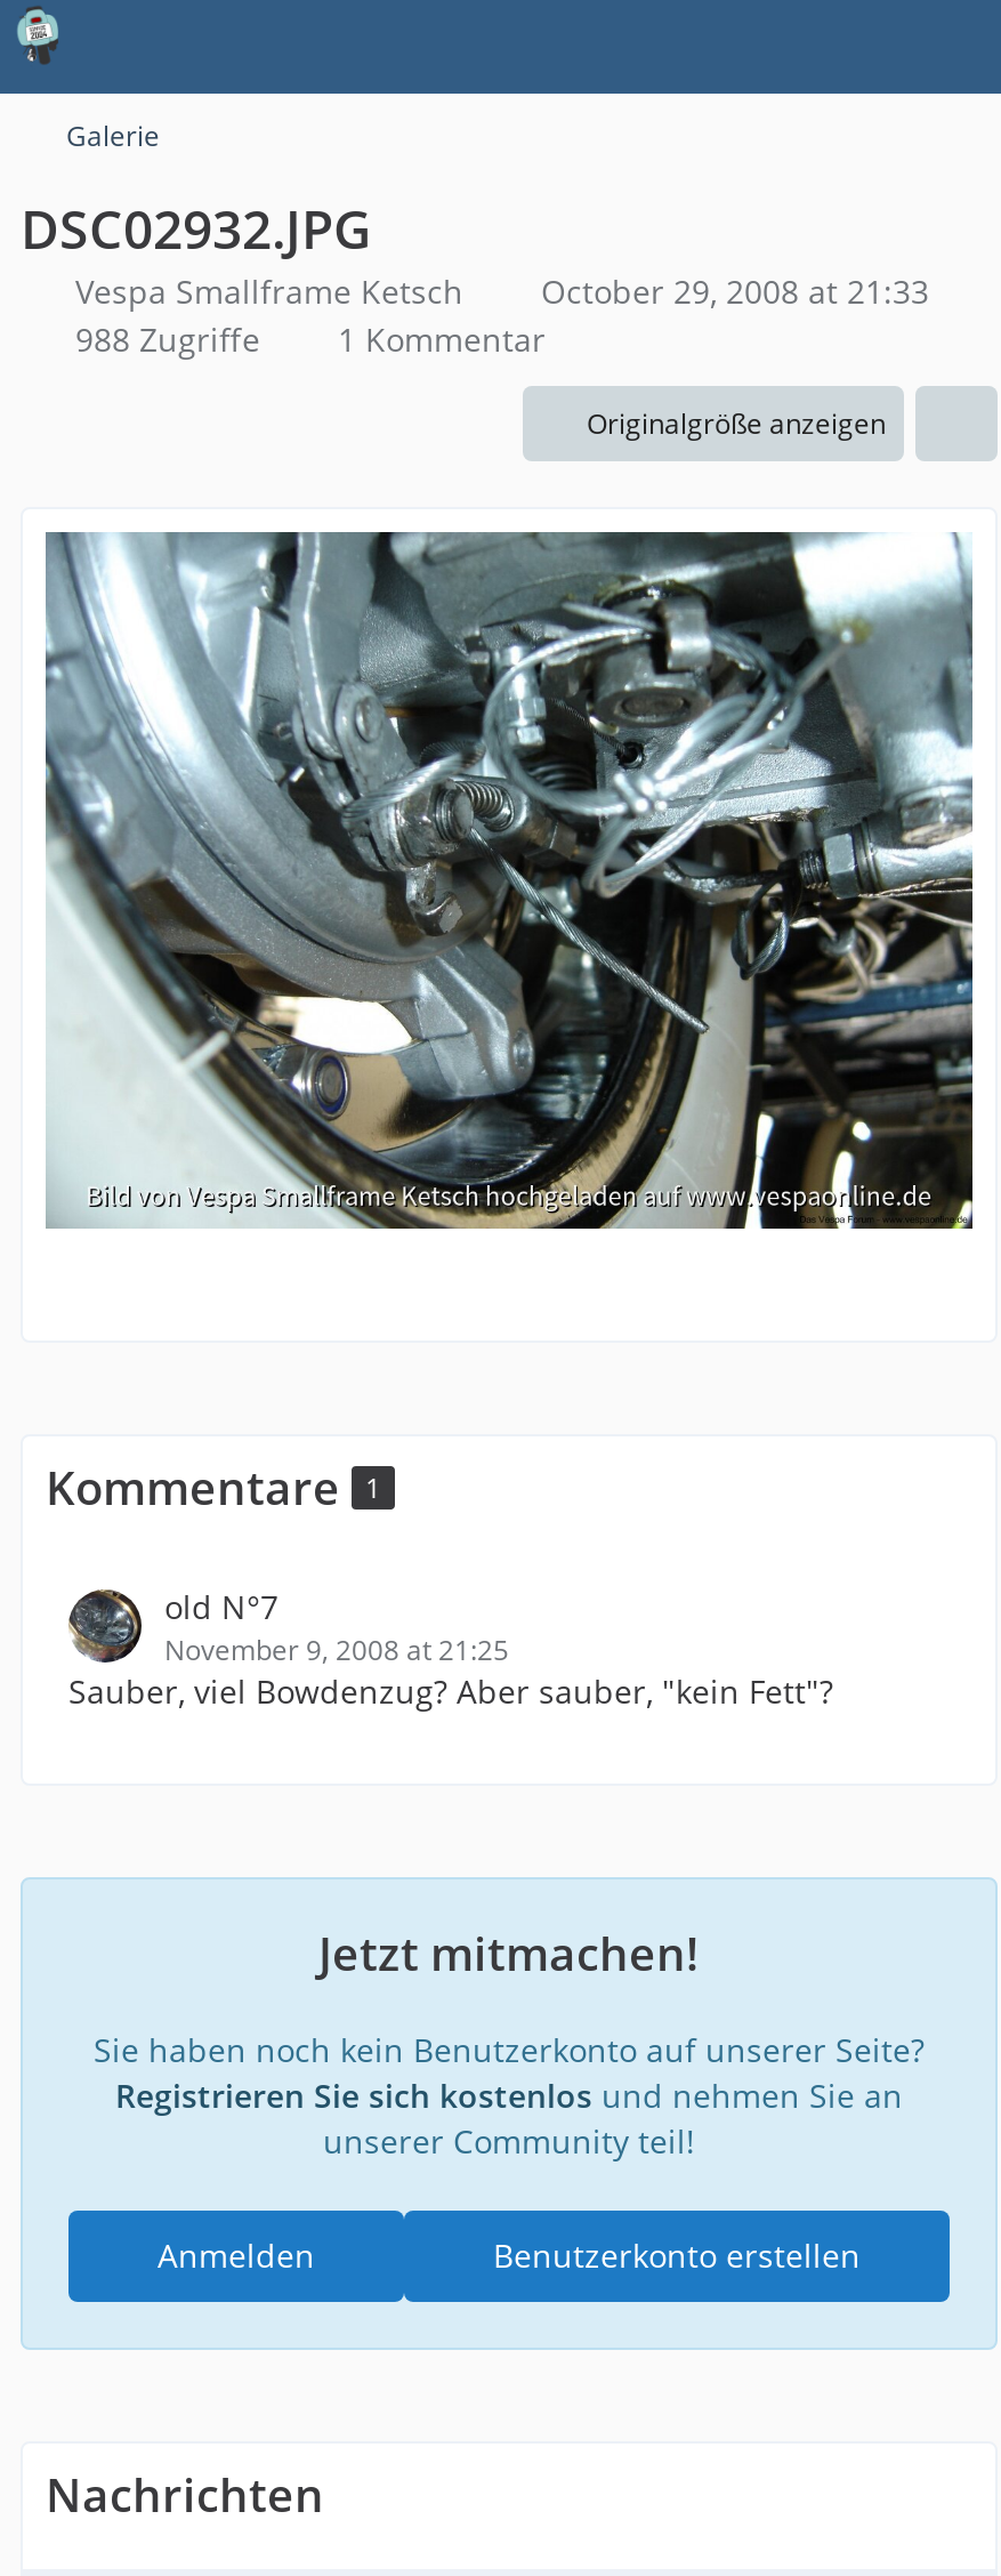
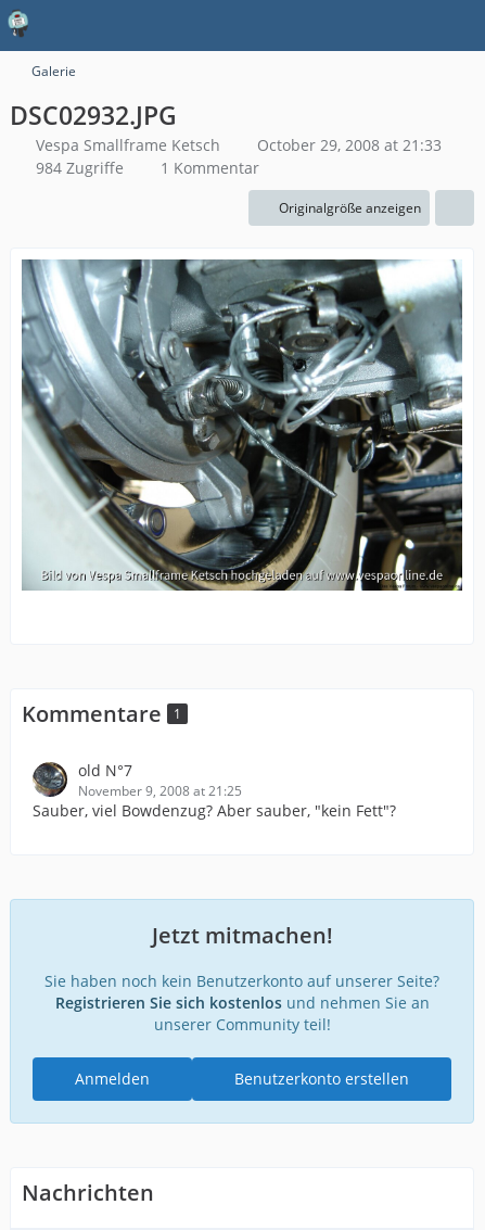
[66,317,546,361] 988 Zugriffe 1 Kommentar -> [31,157,259,178] 984 Zugriffe 1 Kommentar

